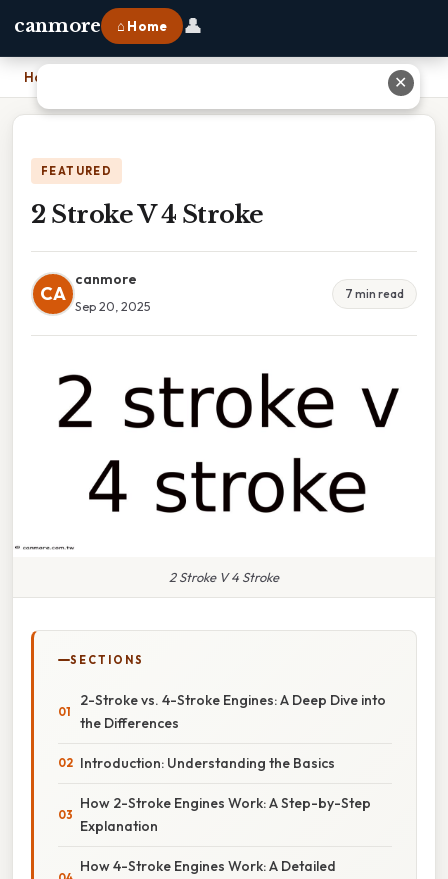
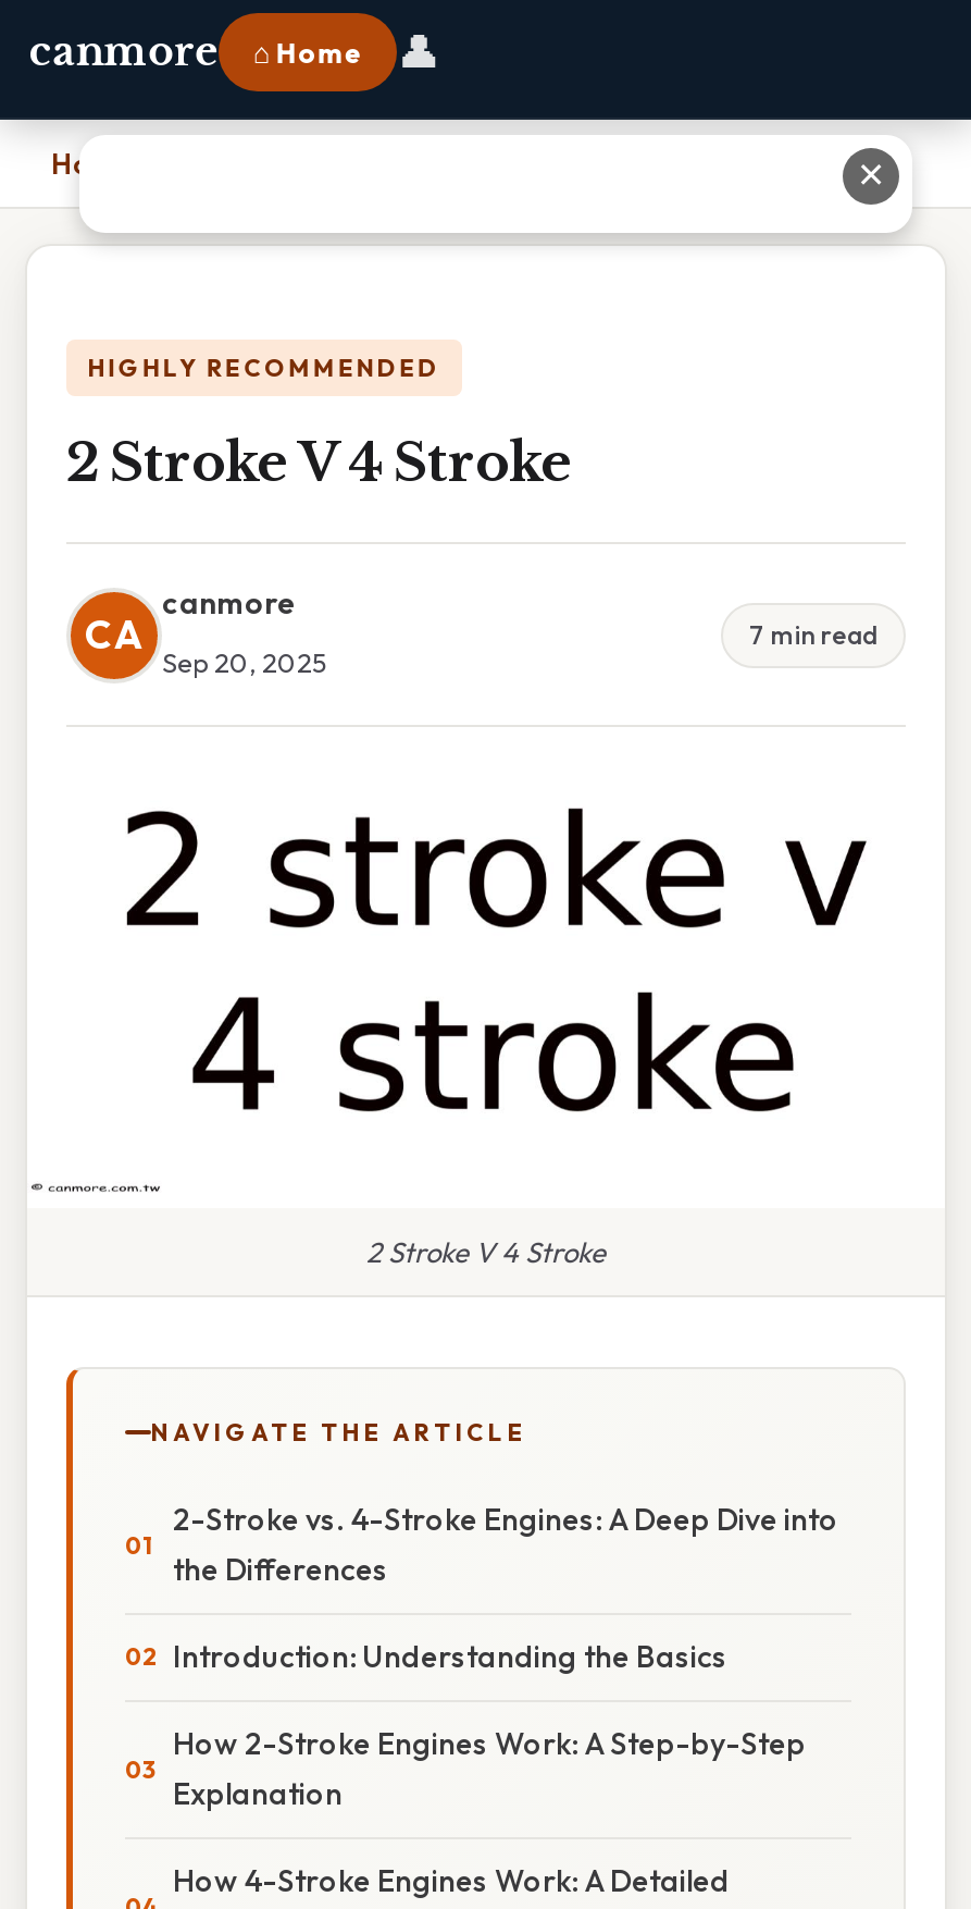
[41,164,112,178] FEATURED -> [88,353,441,383] HIGHLY RECOMMENDED
[70,653,144,667] SECTIONS -> [151,1417,527,1447] NAVIGATE THE ARTICLE

